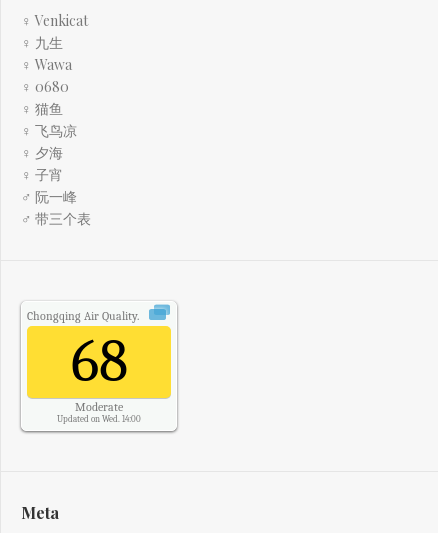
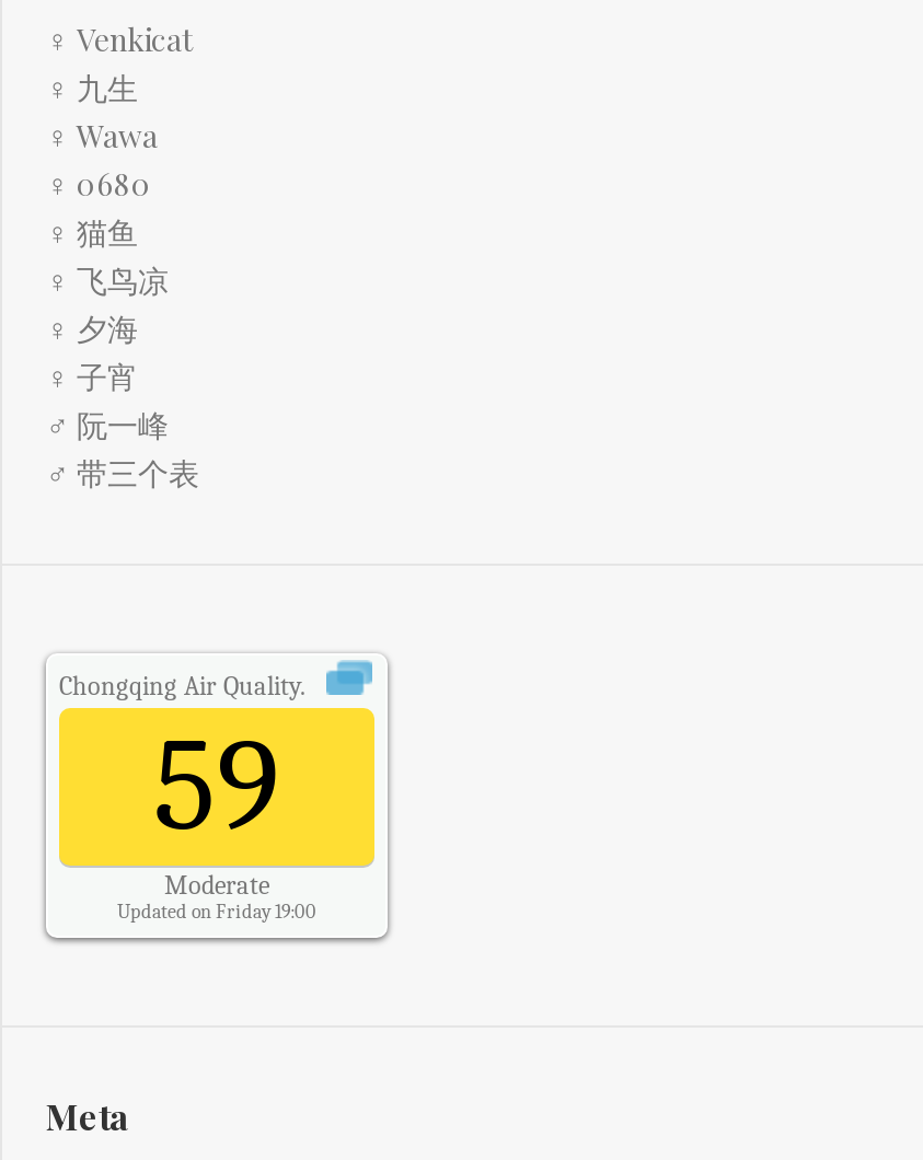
[70,327,127,396] 68 -> [153,710,280,861] 59
[57,414,141,424] Updated on Wed. 14:00 -> [117,901,316,923] Updated on Friday 19:00

